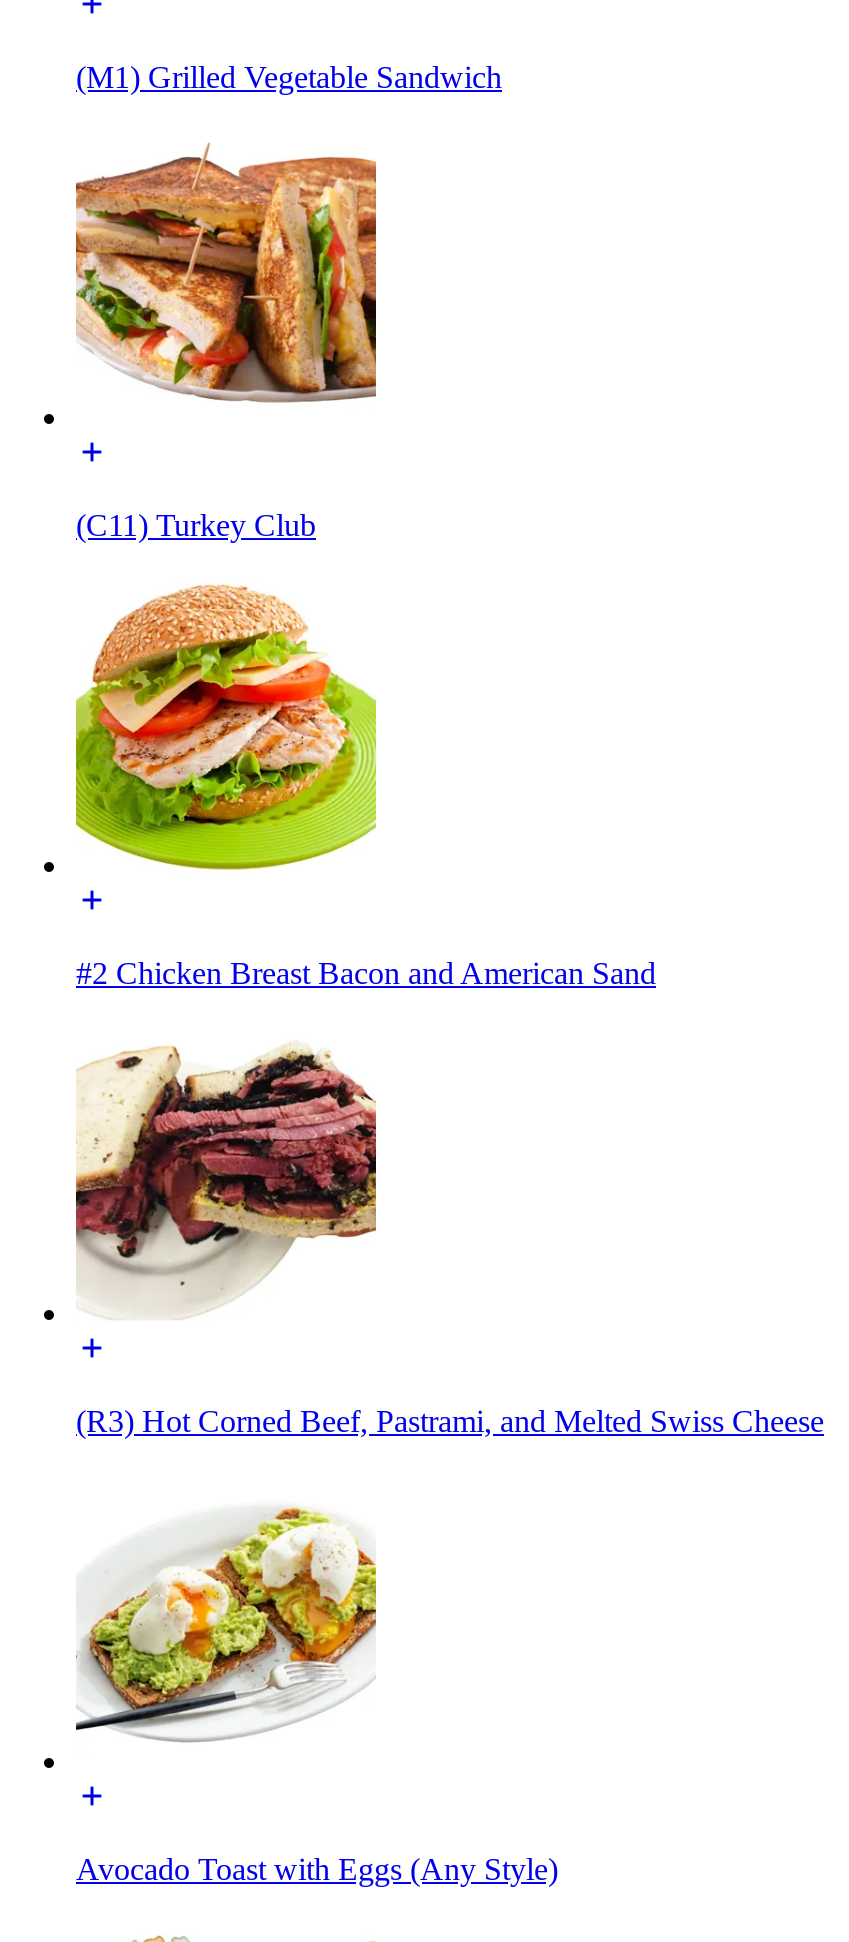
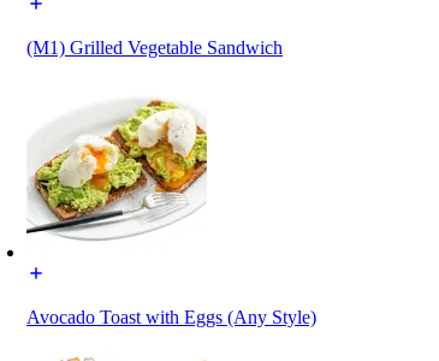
[74,142,378,404] [image] -> none
[76,509,316,543] (C11) Turkey Club -> none
[74,584,378,872] [image] -> none
[76,957,656,991] #2 Chicken Breast Bacon and American Sand -> none
[74,1044,378,1314] [image] -> none
[76,1405,824,1439] (R3) Hot Corned Beef, Pastrami, and Melted Swiss Cheese -> none

